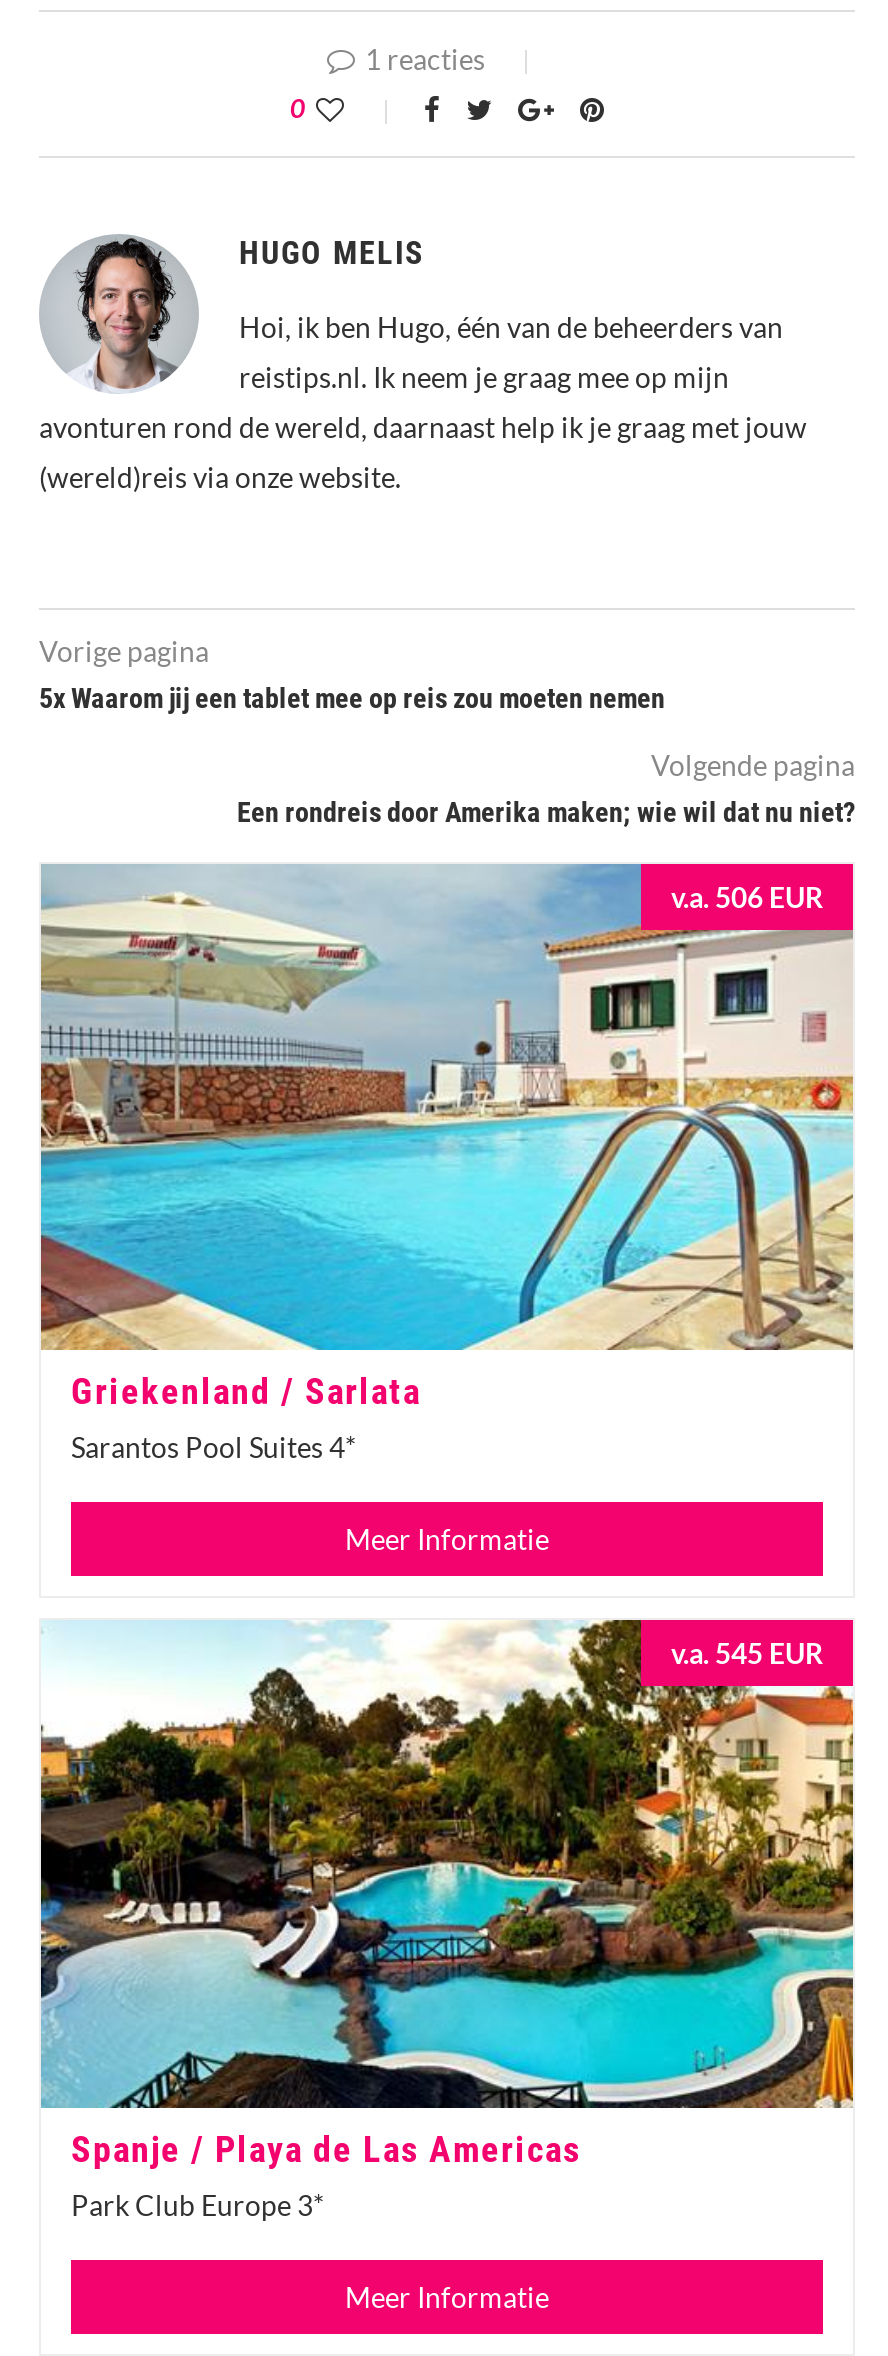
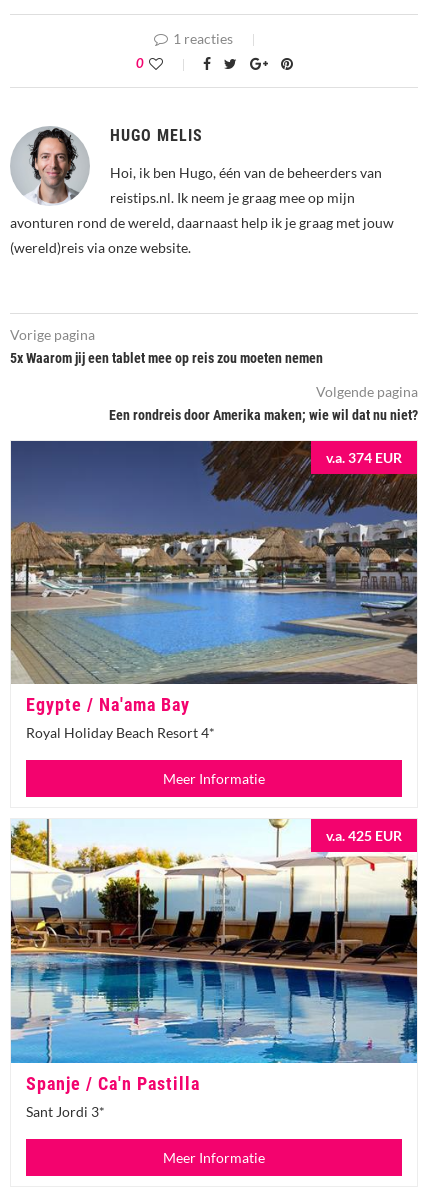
[39,862,855,1352] [image] | v.a. 506 EUR -> [10,440,418,685] [image] | v.a. 374 EUR
[71,1370,421,1464] Griekenland / Sarlata | Sarantos Pool Suites 4* -> [26,694,215,741] Egypte / Na'ama Bay | Royal Holiday Beach Resort 4*
[39,1618,855,2110] [image] | v.a. 545 EUR -> [10,818,418,1064] [image] | v.a. 425 EUR
[71,2128,581,2222] Spanje / Playa de Las Americas | Park Club Europe 3* -> [26,1073,200,1120] Spanje / Ca'n Pastilla | Sant Jordi 3*

